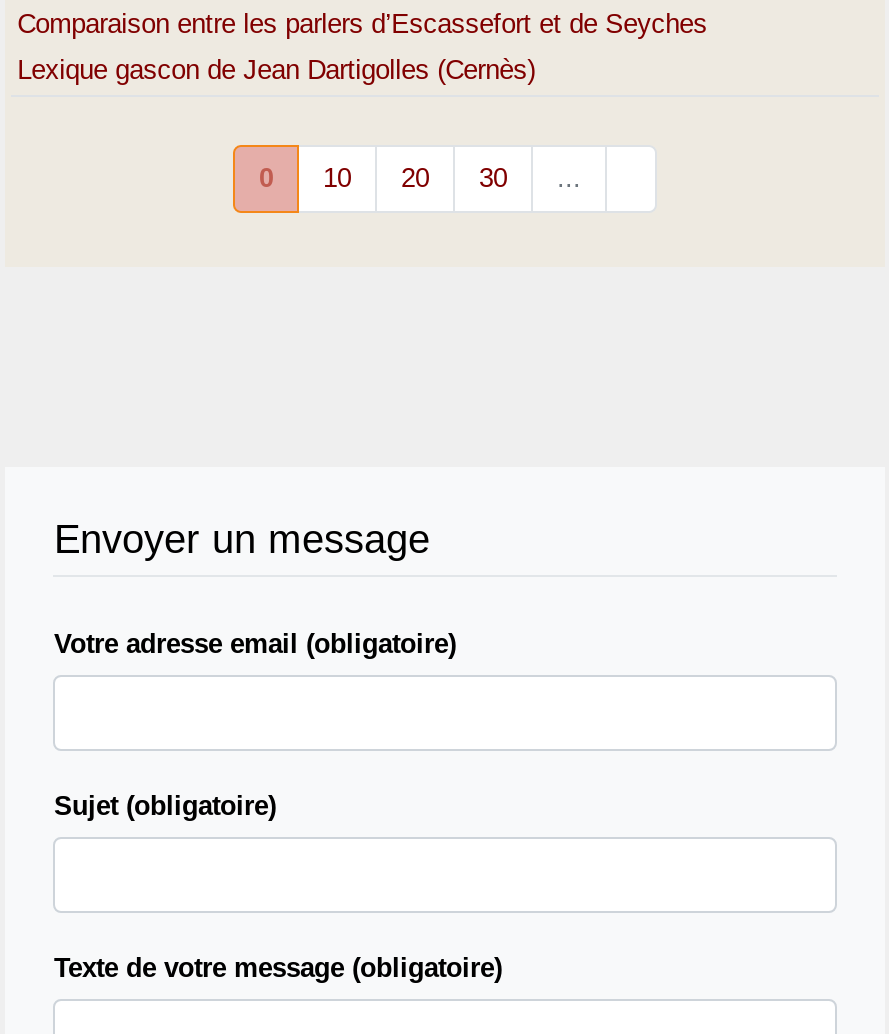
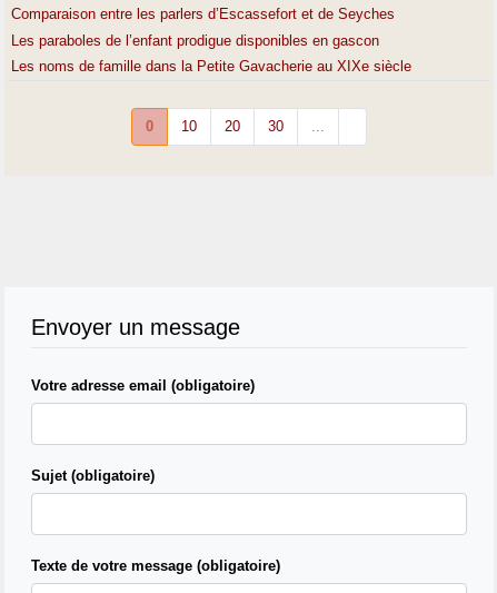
[17,55,535,85] Lexique gascon de Jean Dartigolles (Cernès) -> [11,32,411,74] Les paraboles de l’enfant prodigue disponibles en gascon | Les noms de famille dans la Petite Gavacherie au XIXe siècle

